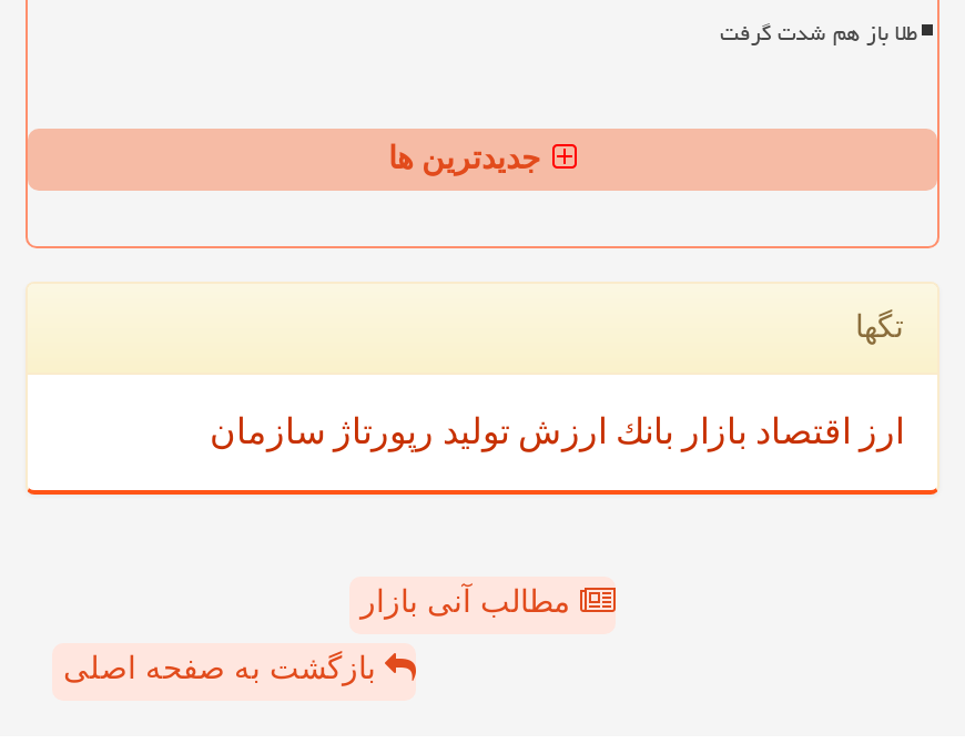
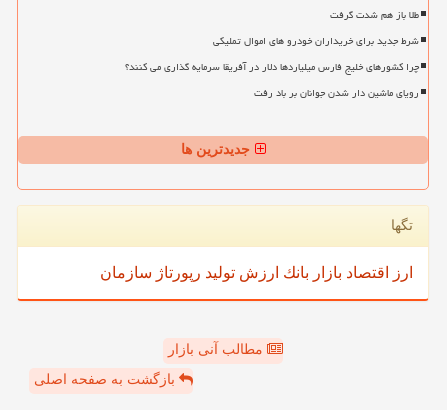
none -> [125,31,419,103] شرط جدید برای خریداران خودرو های اموال تملیکی | چرا کشورهای خلیج فارس میلیاردها دلار در آفریقا سرمایه گذاری می کنند؟ | رویای ماشین دار شدن جوانان بر باد رفت

